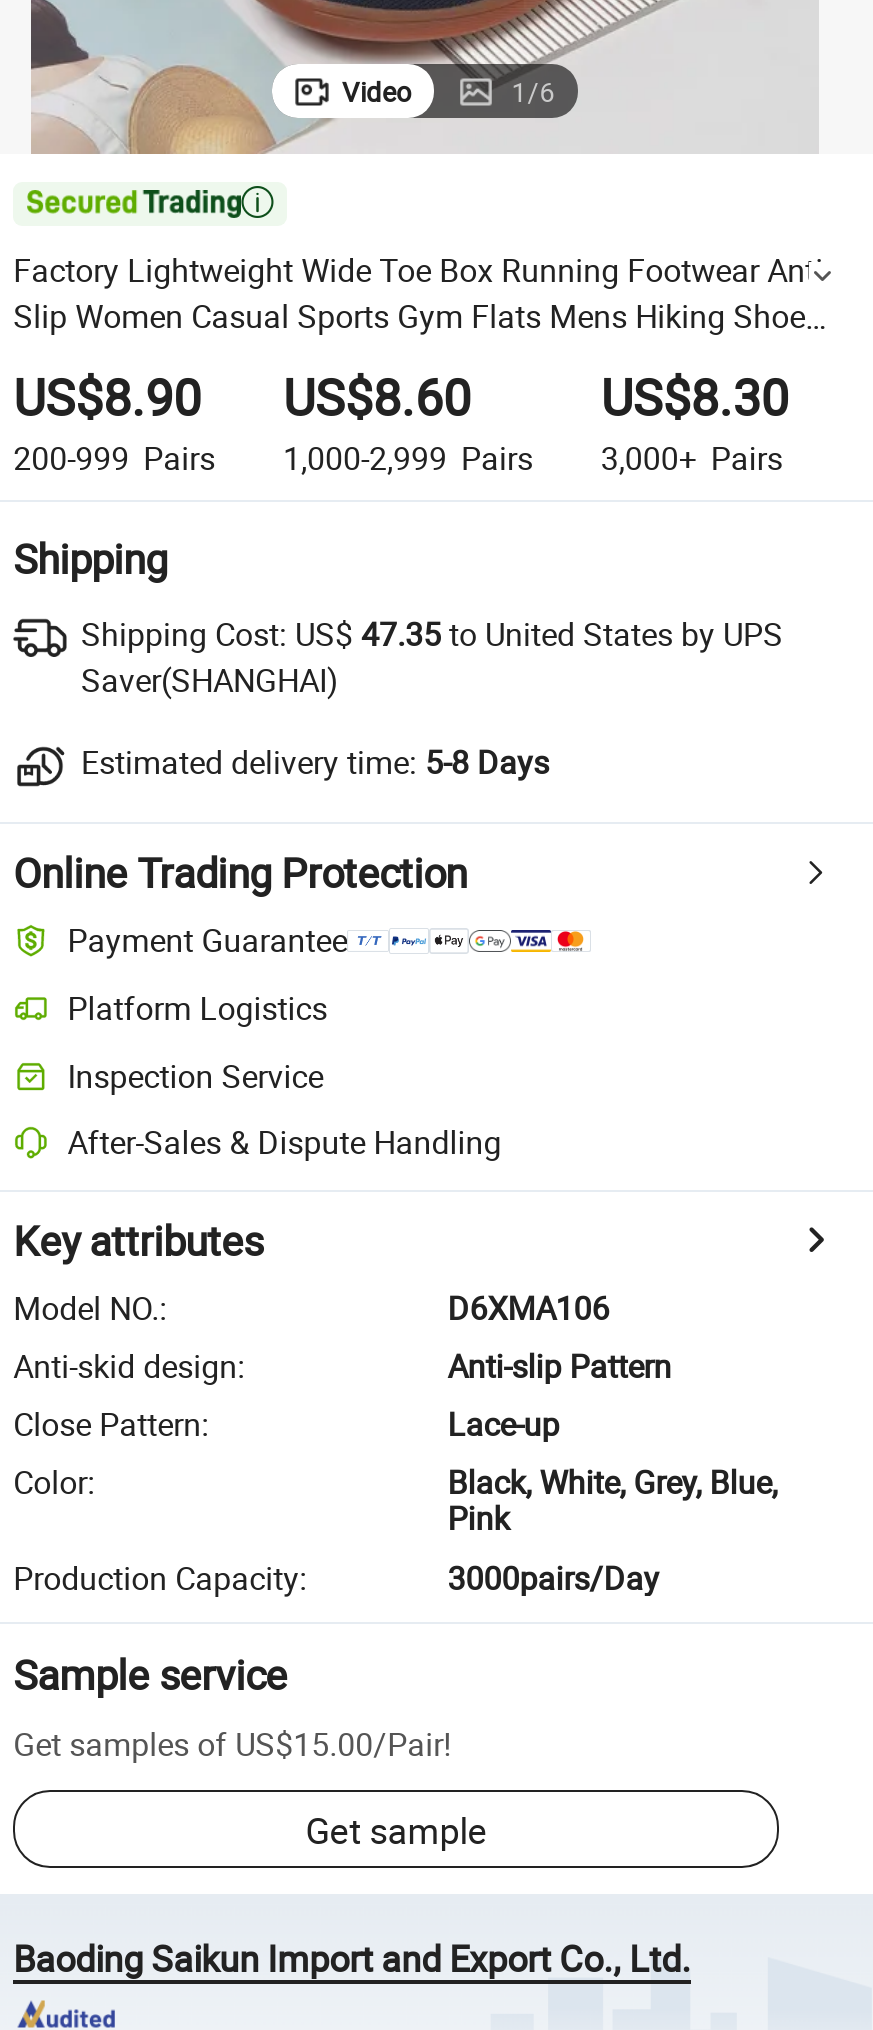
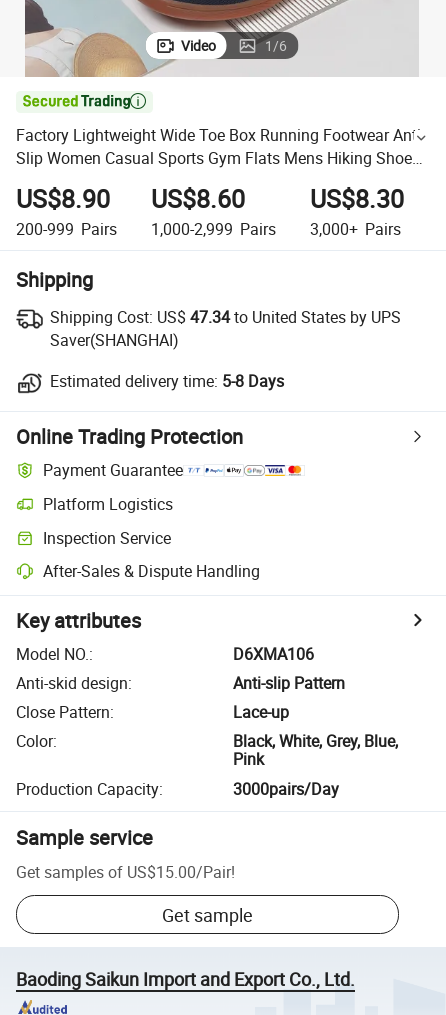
[81,612,783,656] Shipping Cost: US$47.35 to United States by UPS -> [50,306,401,328] Shipping Cost: US$47.34 to United States by UPS

